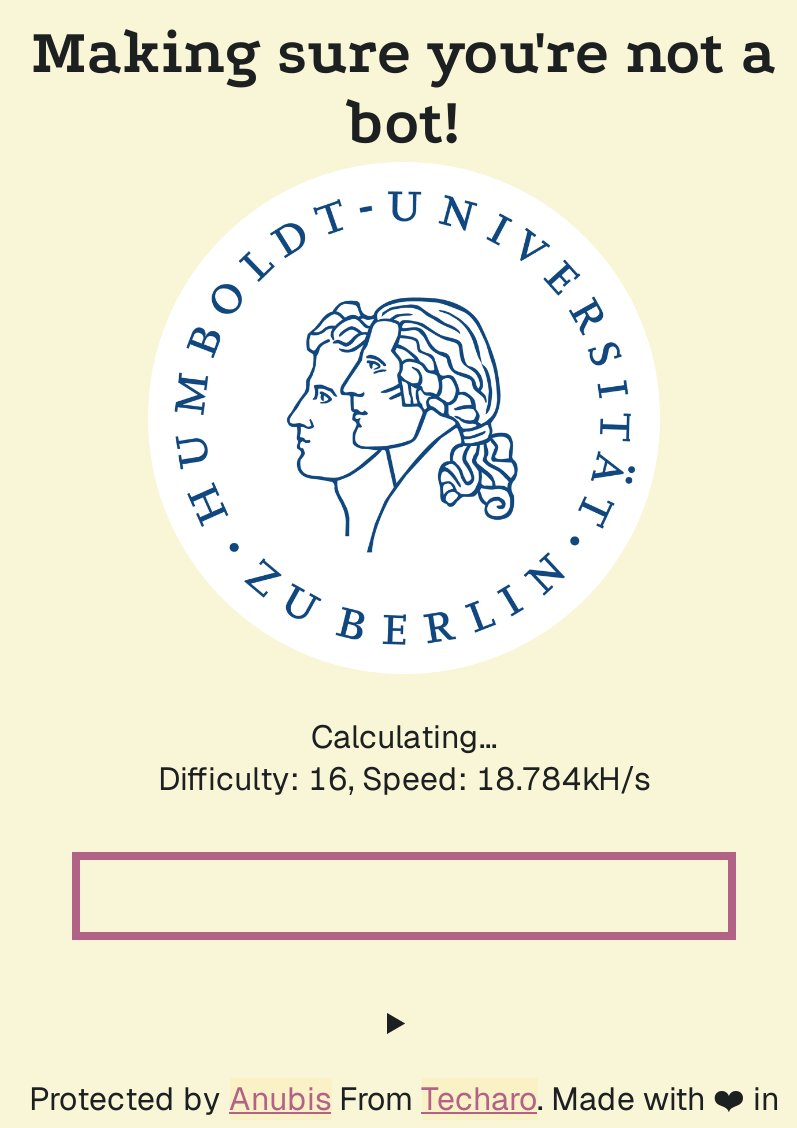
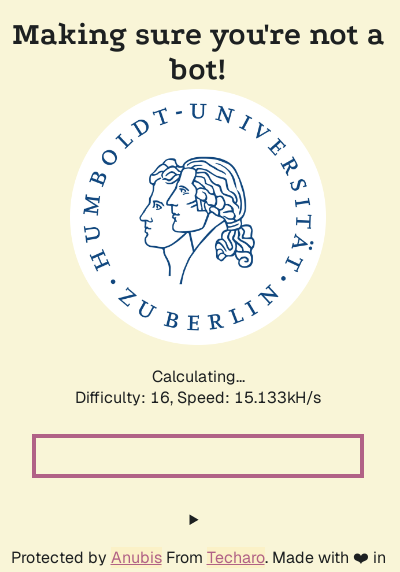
[158,758,650,800] Difficulty: 16, Speed: 18.784kH/s -> [75,387,321,408] Difficulty: 16, Speed: 15.133kH/s

